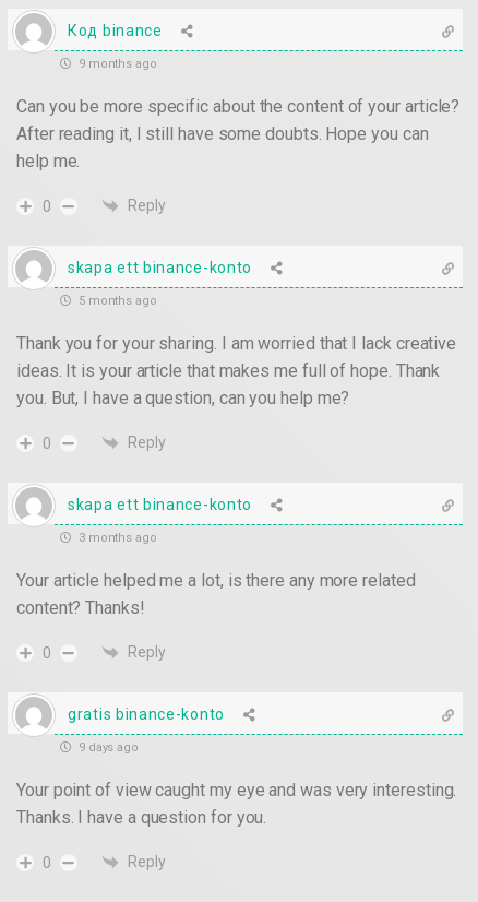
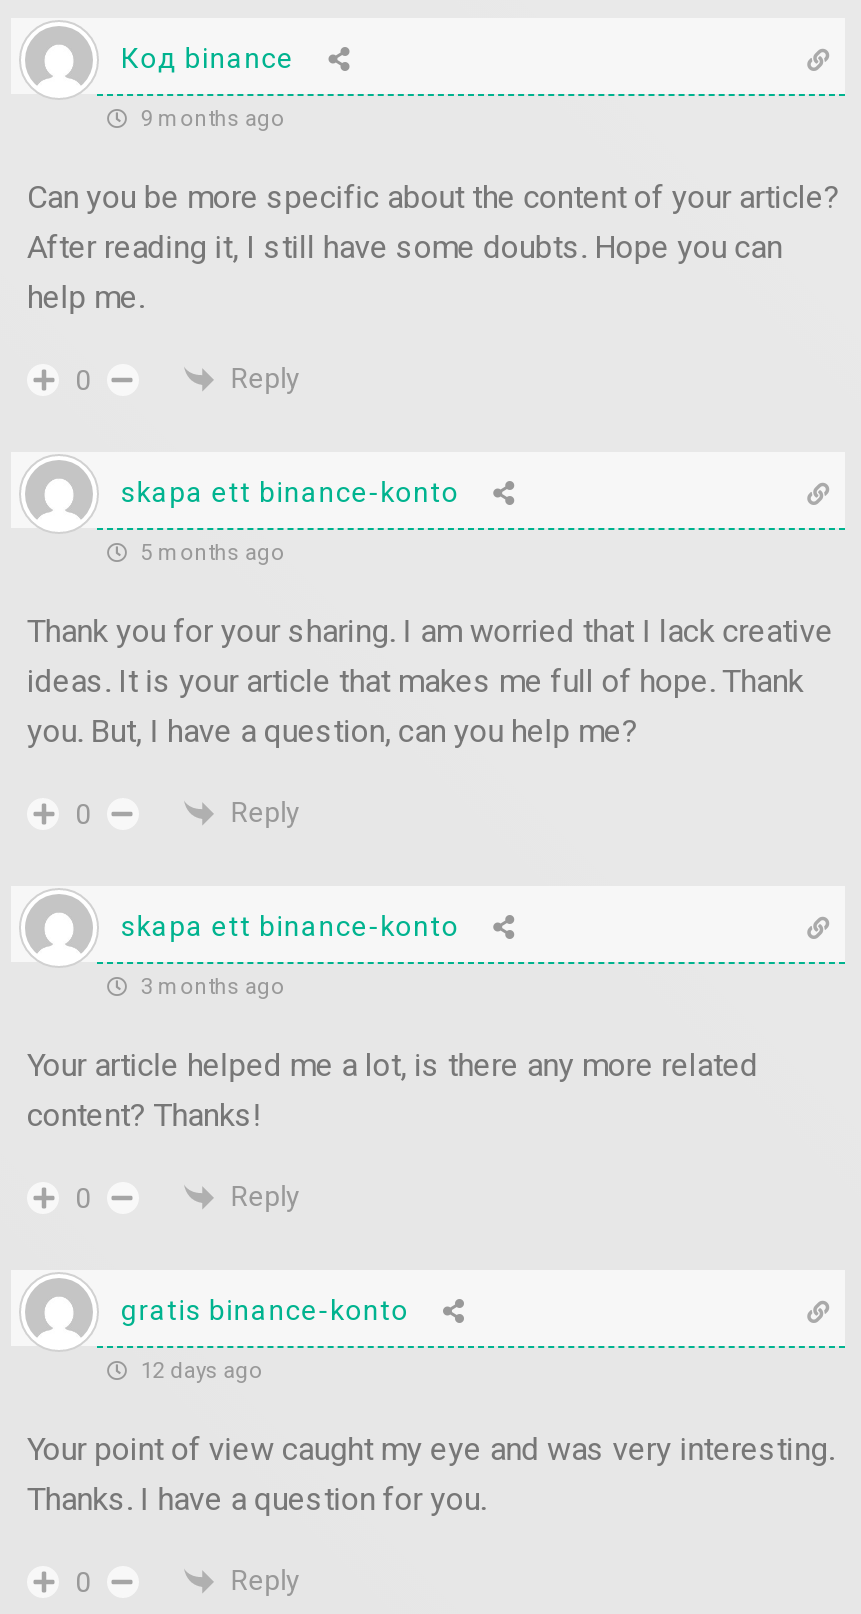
[75,740,139,754] 9 days ago -> [135,1358,263,1384] 12 days ago

